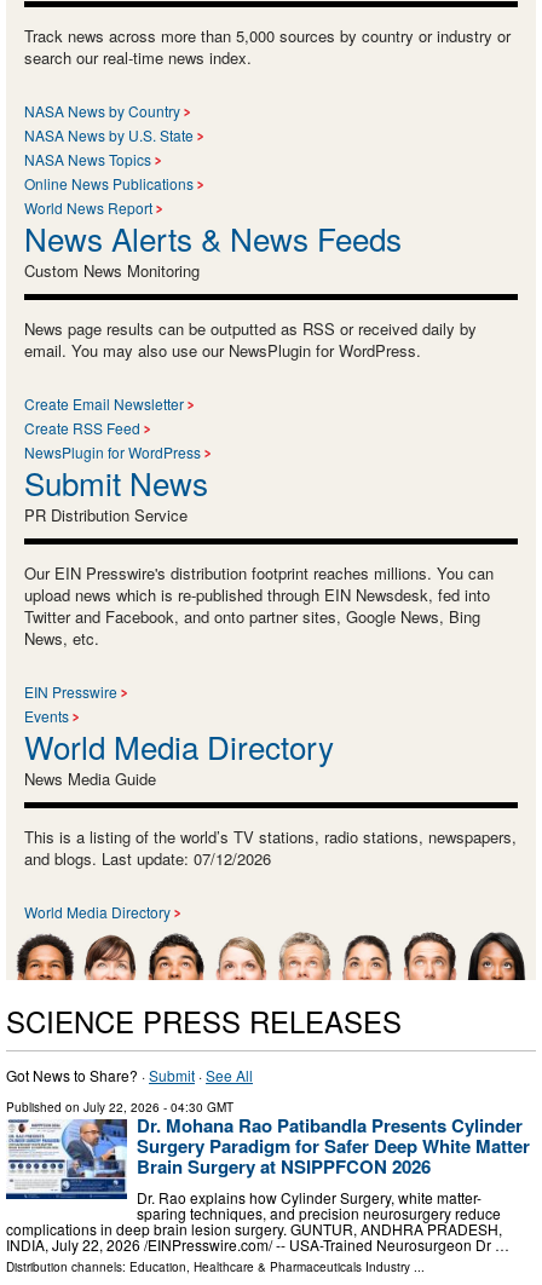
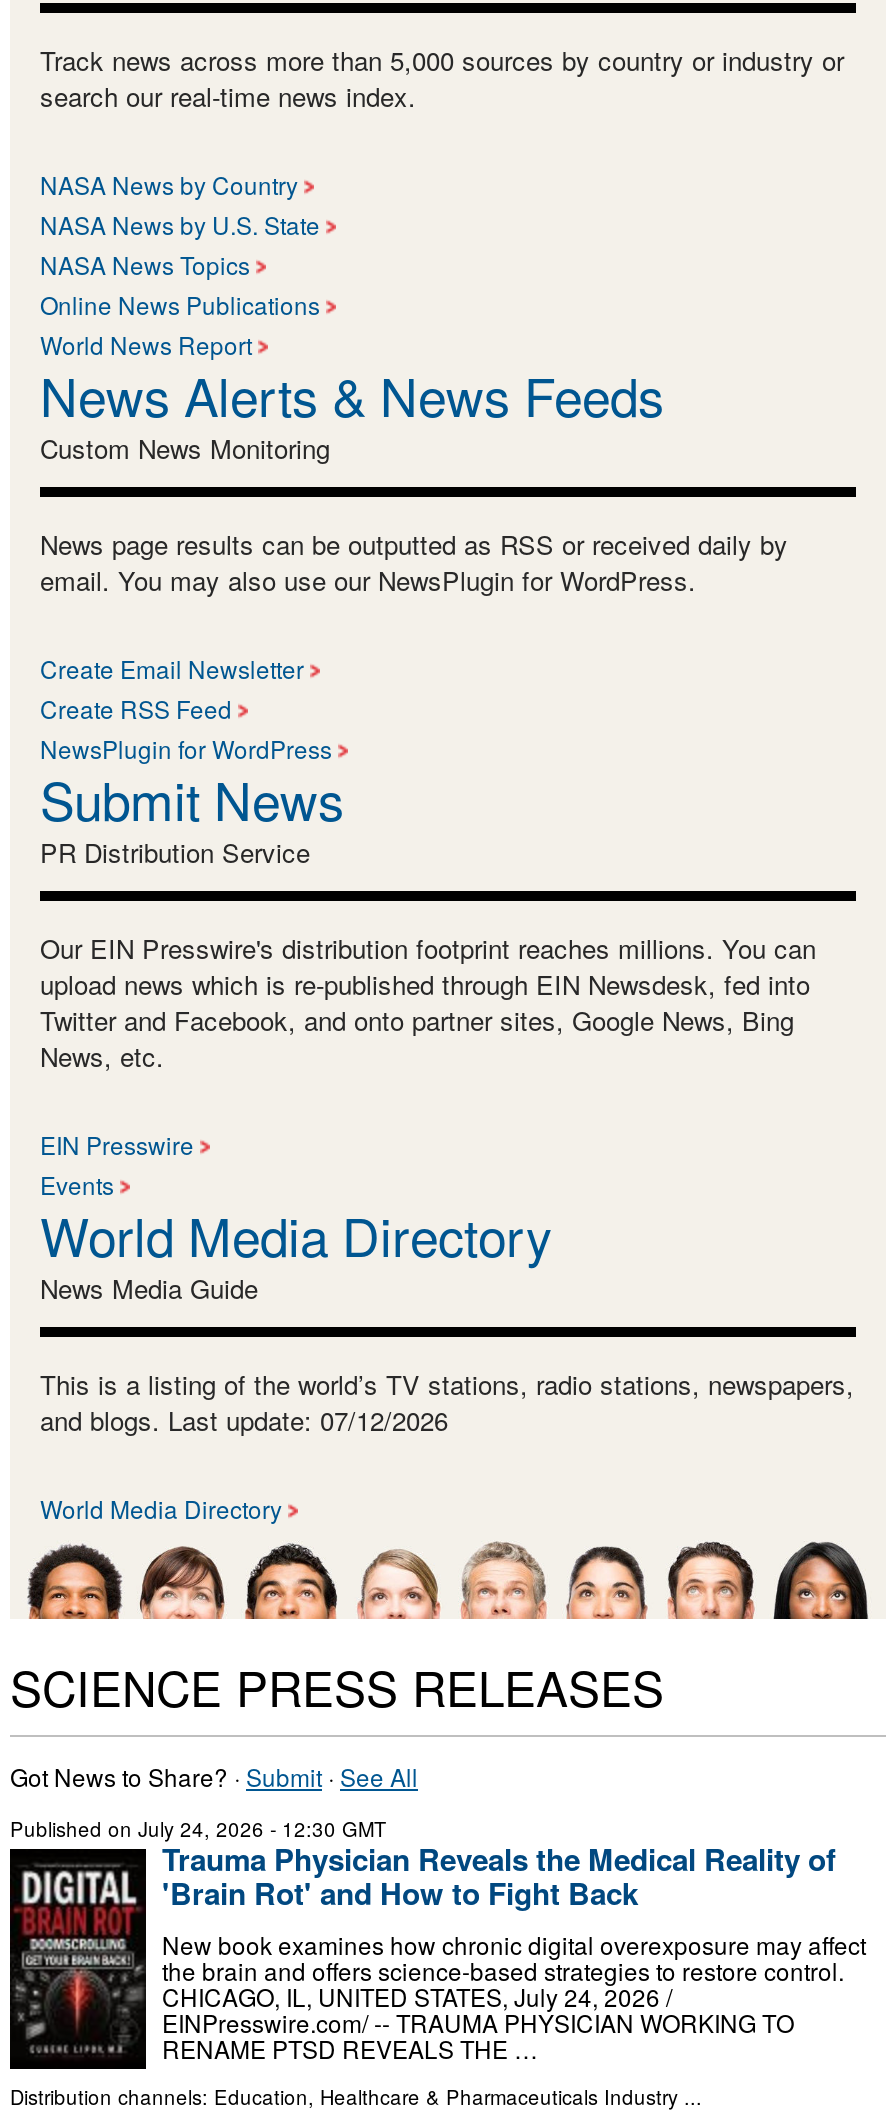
[5,1099,530,1254] [image] | Published on July 22, 2026 - 04:30 GMT | Dr. Mohana Rao Patibandla Presents Cylinder | Surgery Paradigm for Safer Deep White Matter | Brain Surgery at NSIPPFCON 2026 | Dr. Rao explains how Cylinder Surgery, white matter- | sparing techniques, and precision neurosurgery reduce | complications in deep brain lesion surgery. GUNTUR, ANDHRA PRADESH, | INDIA, July 22, 2026 /EINPresswire.com/ -- USA-Trained Neurosurgeon Dr … -> [8,1815,866,2064] [image] | Published on July 24, 2026 - 12:30 GMT | Trauma Physician Reveals the Medical Reality of | 'Brain Rot' and How to Fight Back | New book examines how chronic digital overexposure may affect | the brain and offers science-based strategies to restore control. | CHICAGO, IL, UNITED STATES, July 24, 2026 / | EINPresswire.com/ -- TRAUMA PHYSICIAN WORKING TO | RENAME PTSD REVEALS THE …

